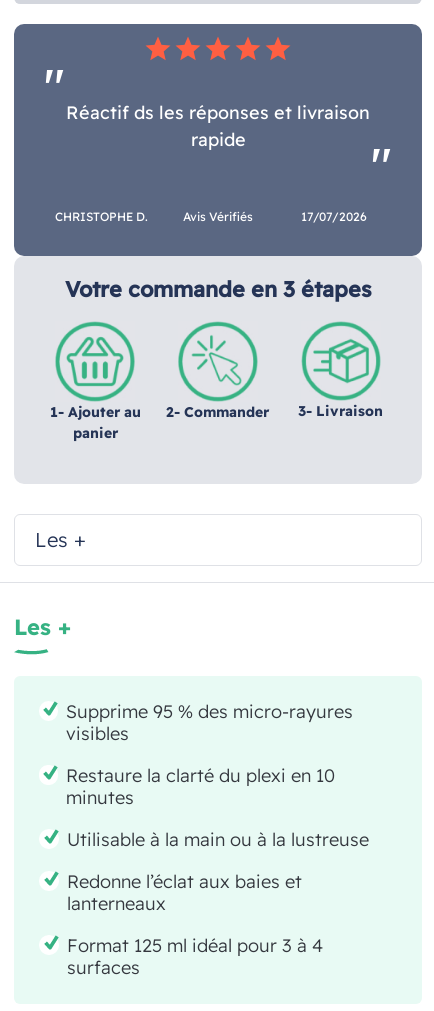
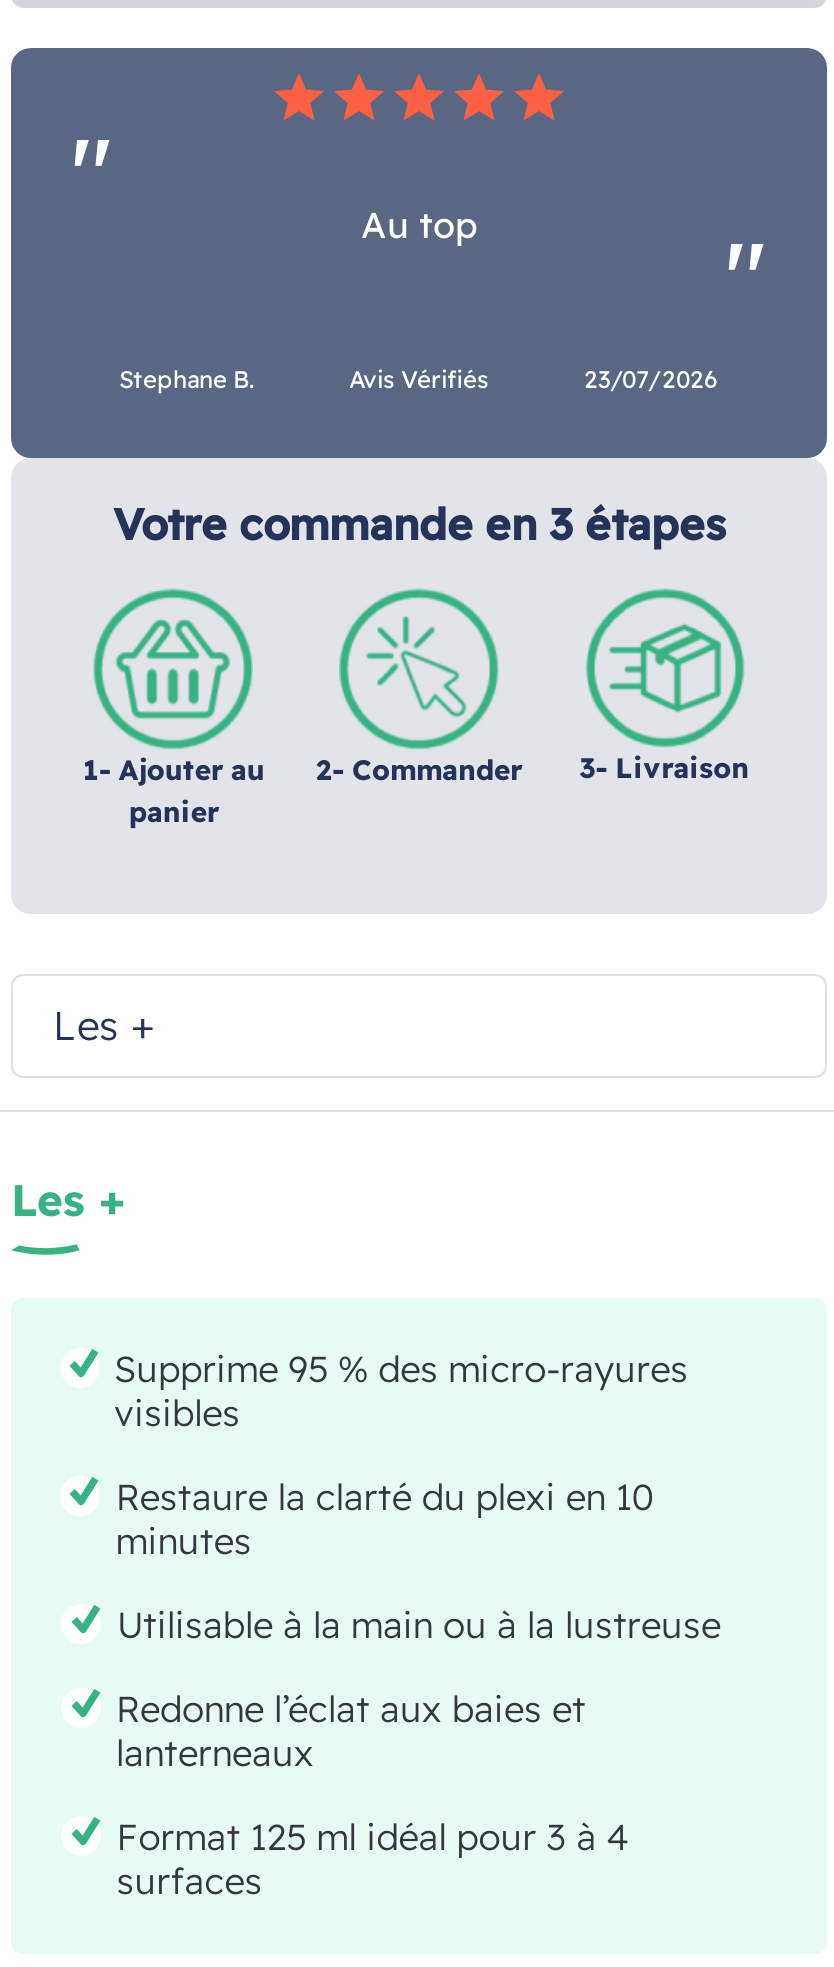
[66,101,370,151] Réactif ds les réponses et livraison | rapide -> [361,202,477,248] Au top
[55,209,148,224] CHRISTOPHE D. -> [119,364,255,394] Stephane B.
[301,209,367,224] 17/07/2026 -> [584,364,718,394] 23/07/2026

